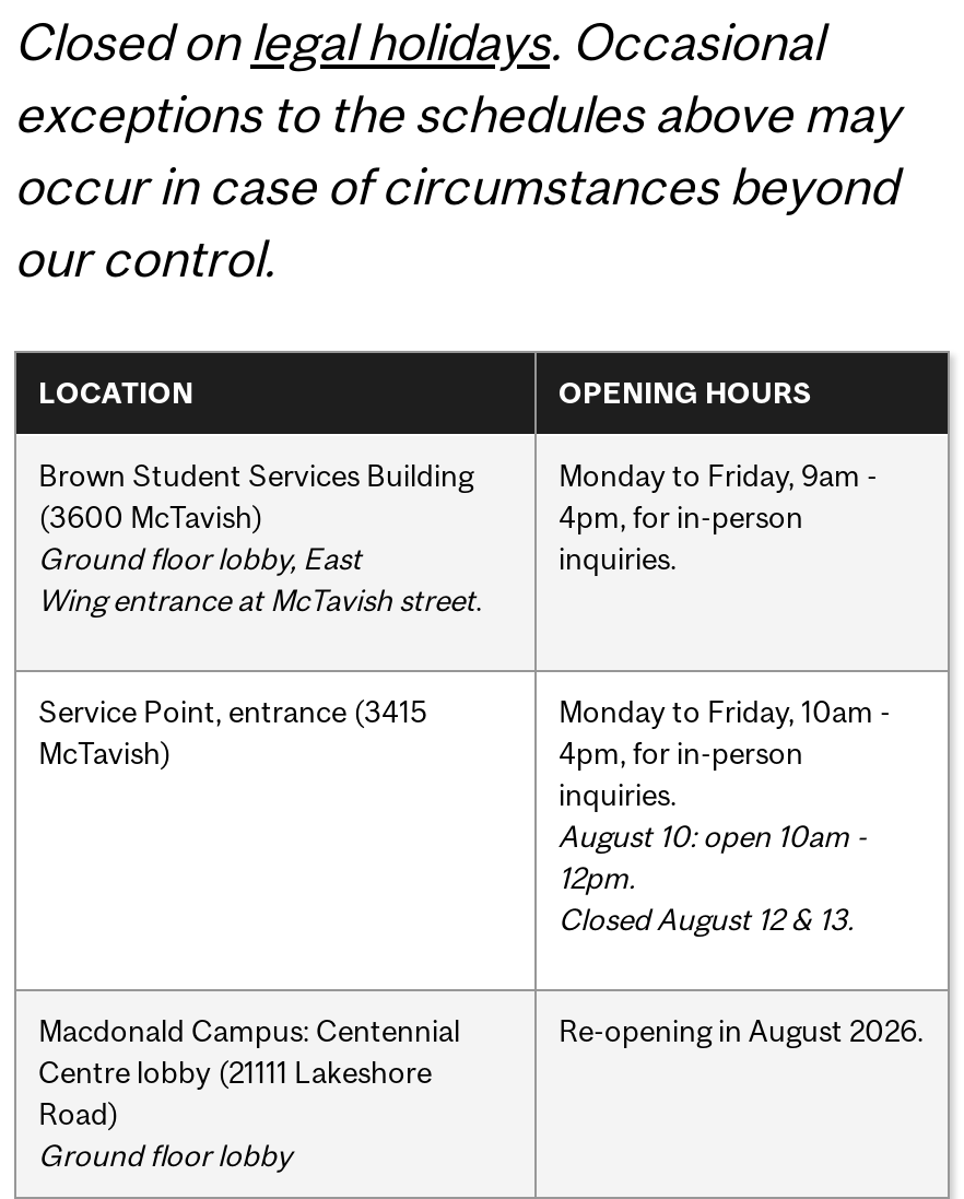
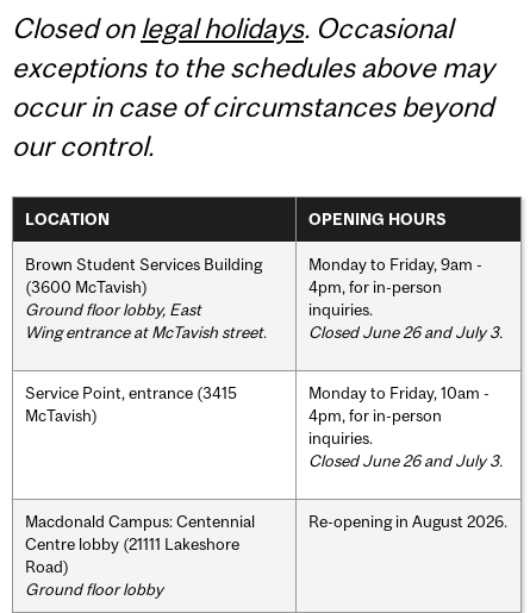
none -> [308,322,503,341] Closed June 26 and July 3.
[559,818,867,936] August 10: open 10am - | 12pm. | Closed August 12 & 13. -> [308,451,503,470] Closed June 26 and July 3.

